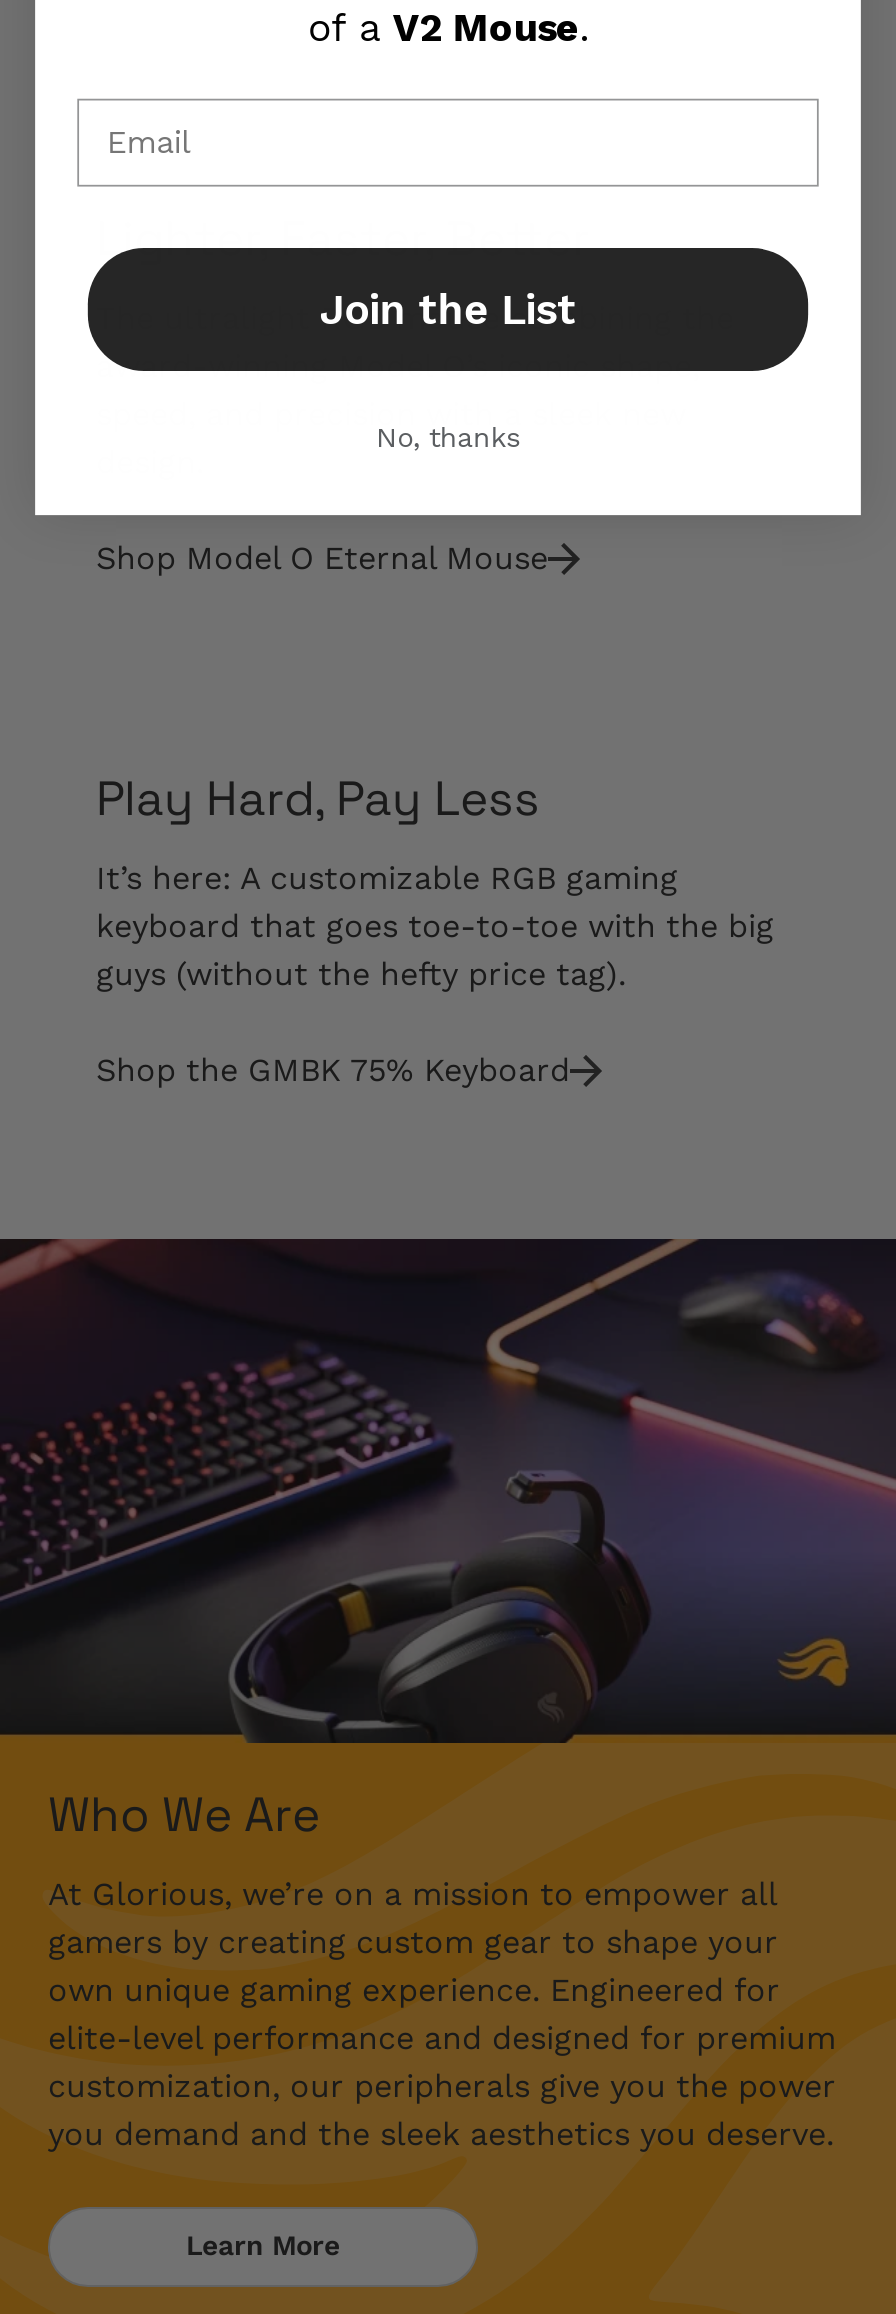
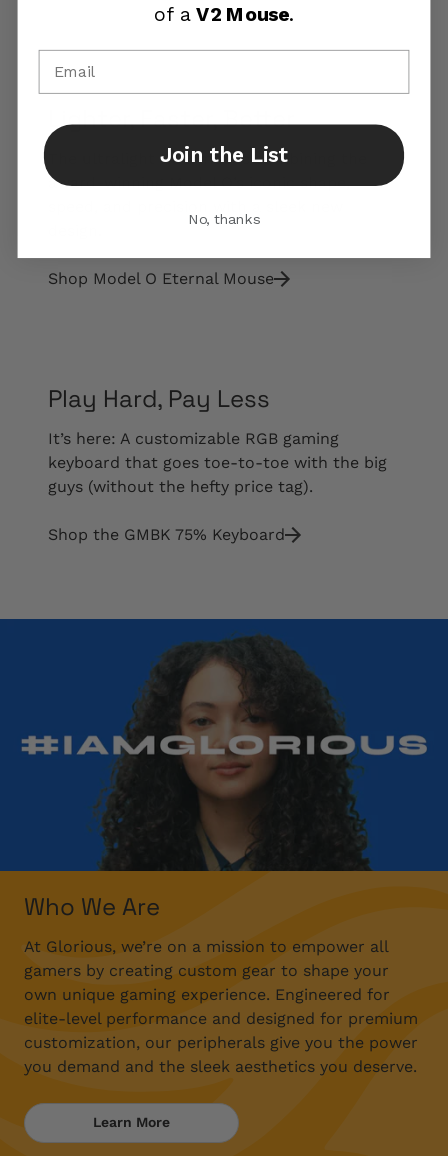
[6,1238,890,1744] [image] -> [3,619,445,872] [image]

